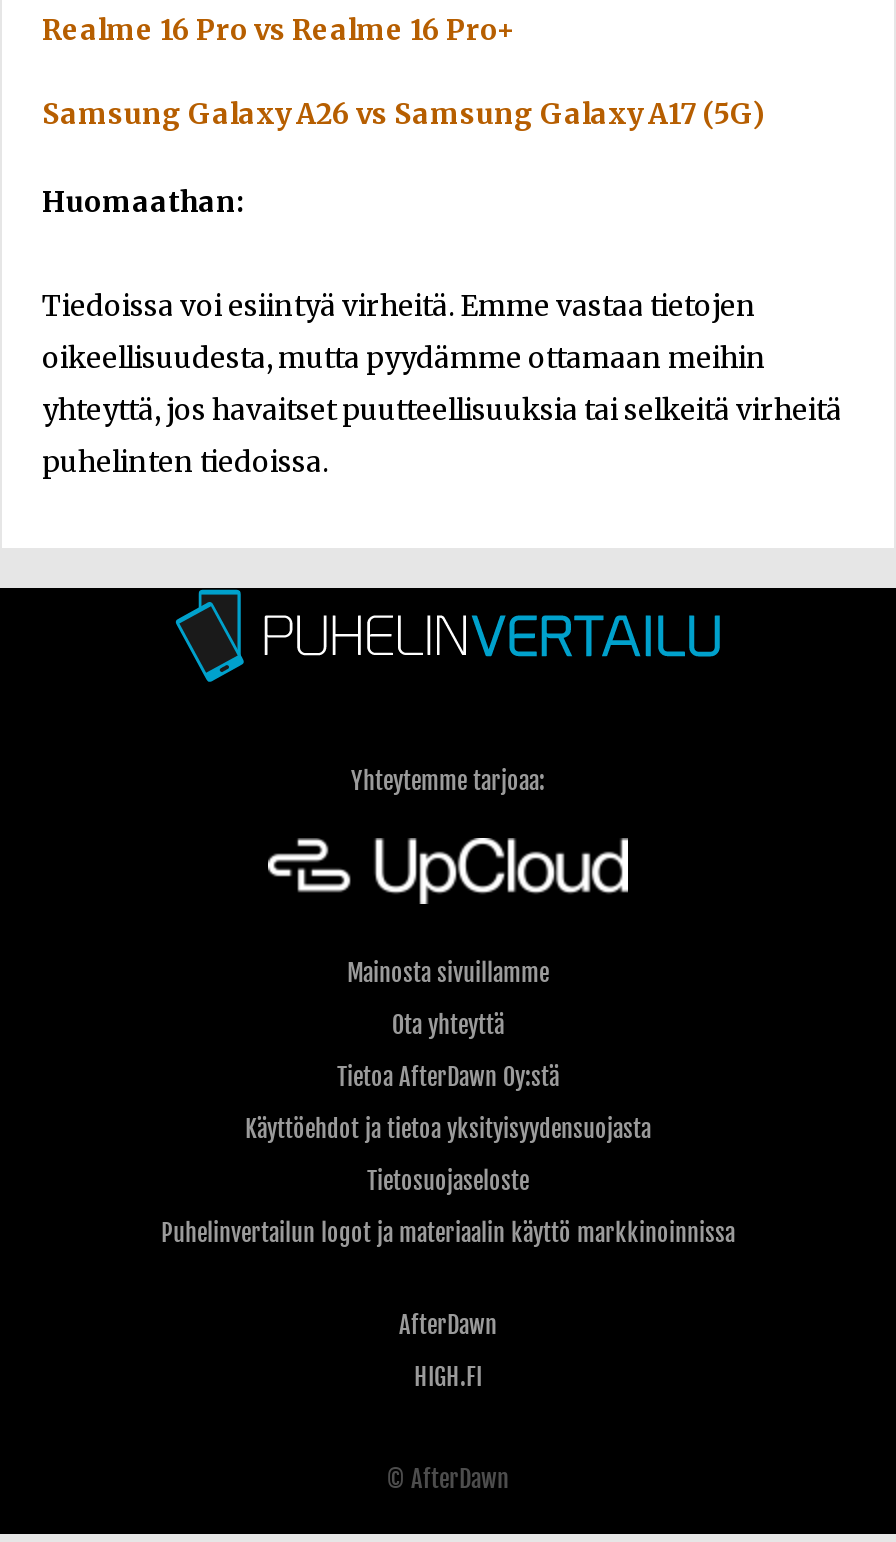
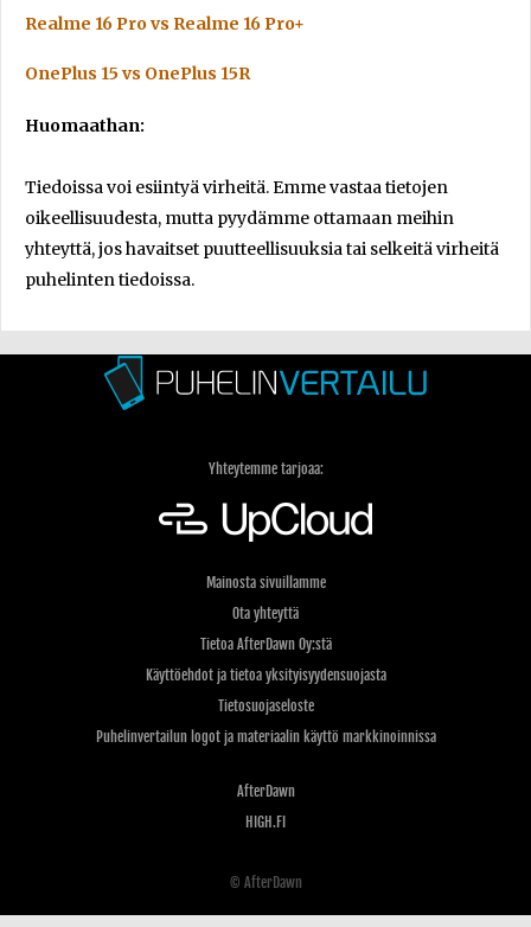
[42,96,766,132] Samsung Galaxy A26 vs Samsung Galaxy A17 (5G) -> [25,63,250,84] OnePlus 15 vs OnePlus 15R

